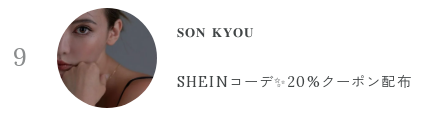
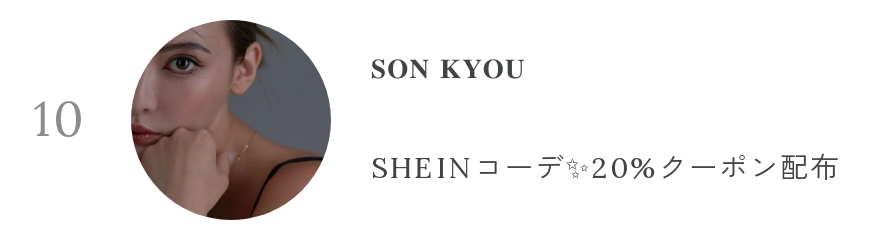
[13,42,29,73] 9 -> [33,88,85,150] 10

